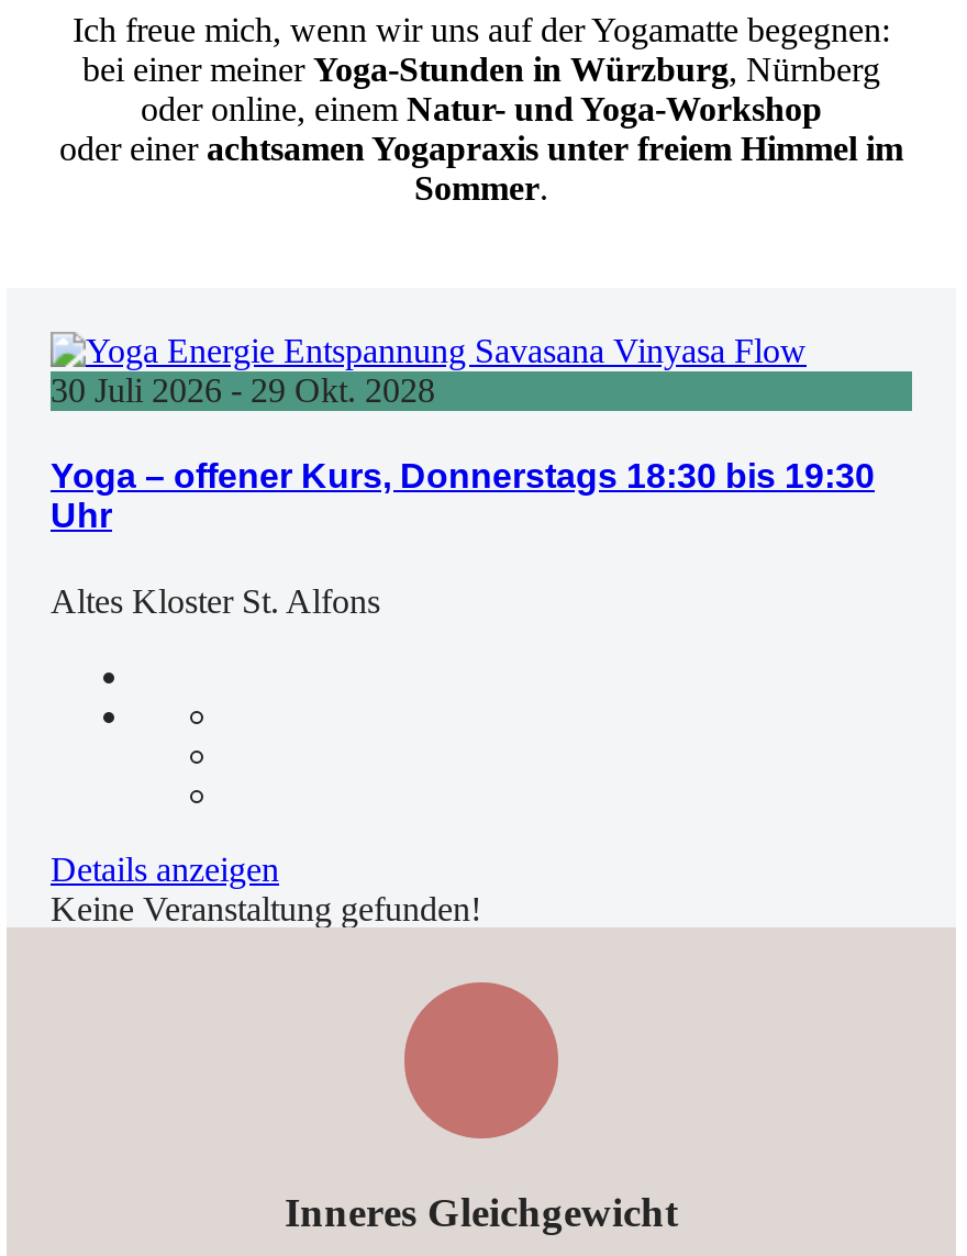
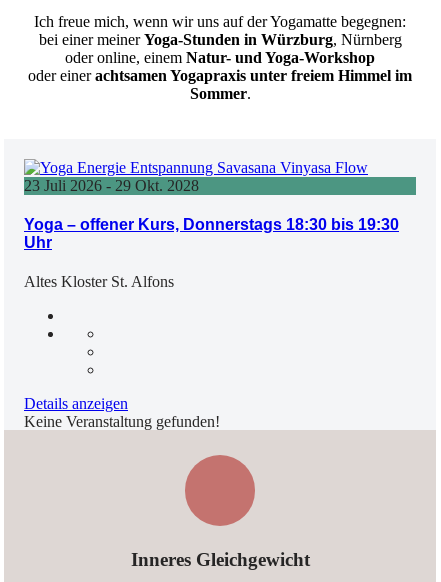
[51,371,435,408] 30 Juli 2026 - 29 Okt. 2028 -> [24,177,199,194] 23 Juli 2026 - 29 Okt. 2028

